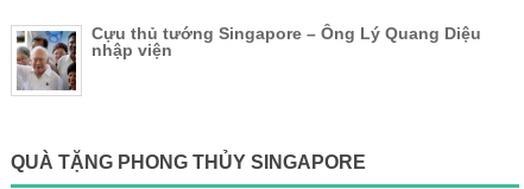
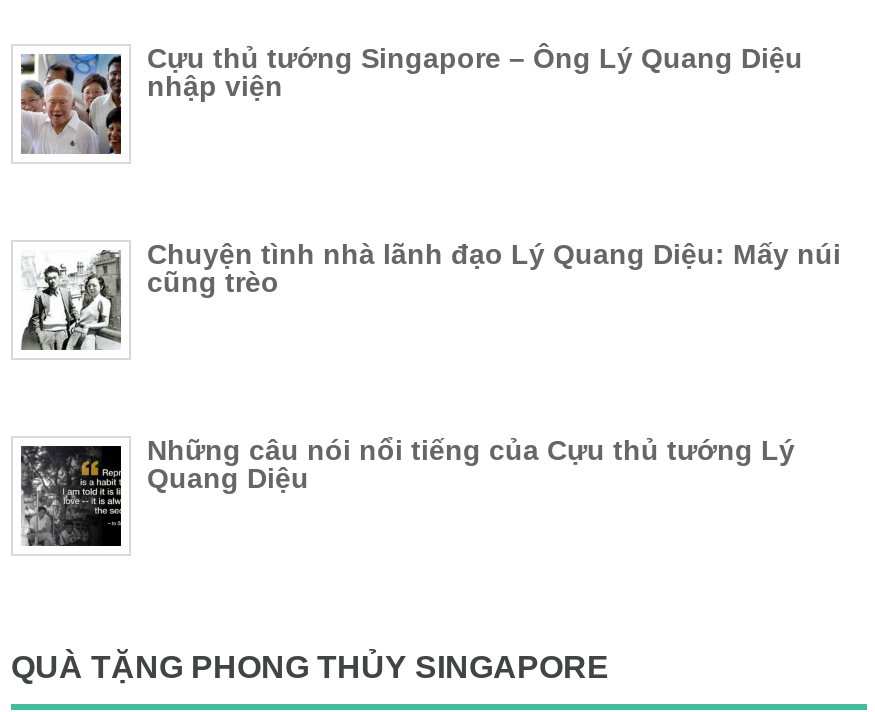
none -> [19,237,841,352] [image] | Chuyện tình nhà lãnh đạo Lý Quang Diệu: Mấy núi | cũng trèo
none -> [19,433,795,548] [image] | Những câu nói nổi tiếng của Cựu thủ tướng Lý | Quang Diệu

